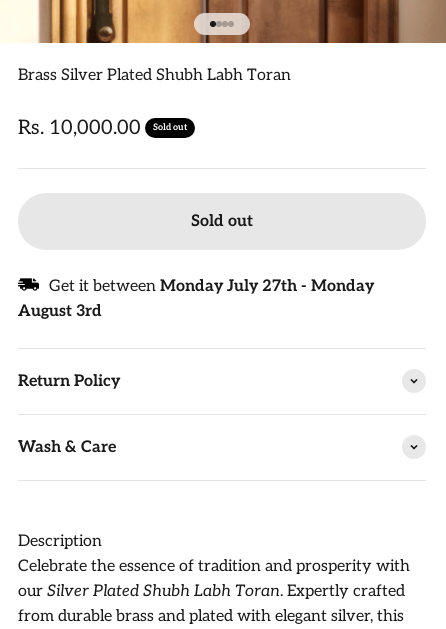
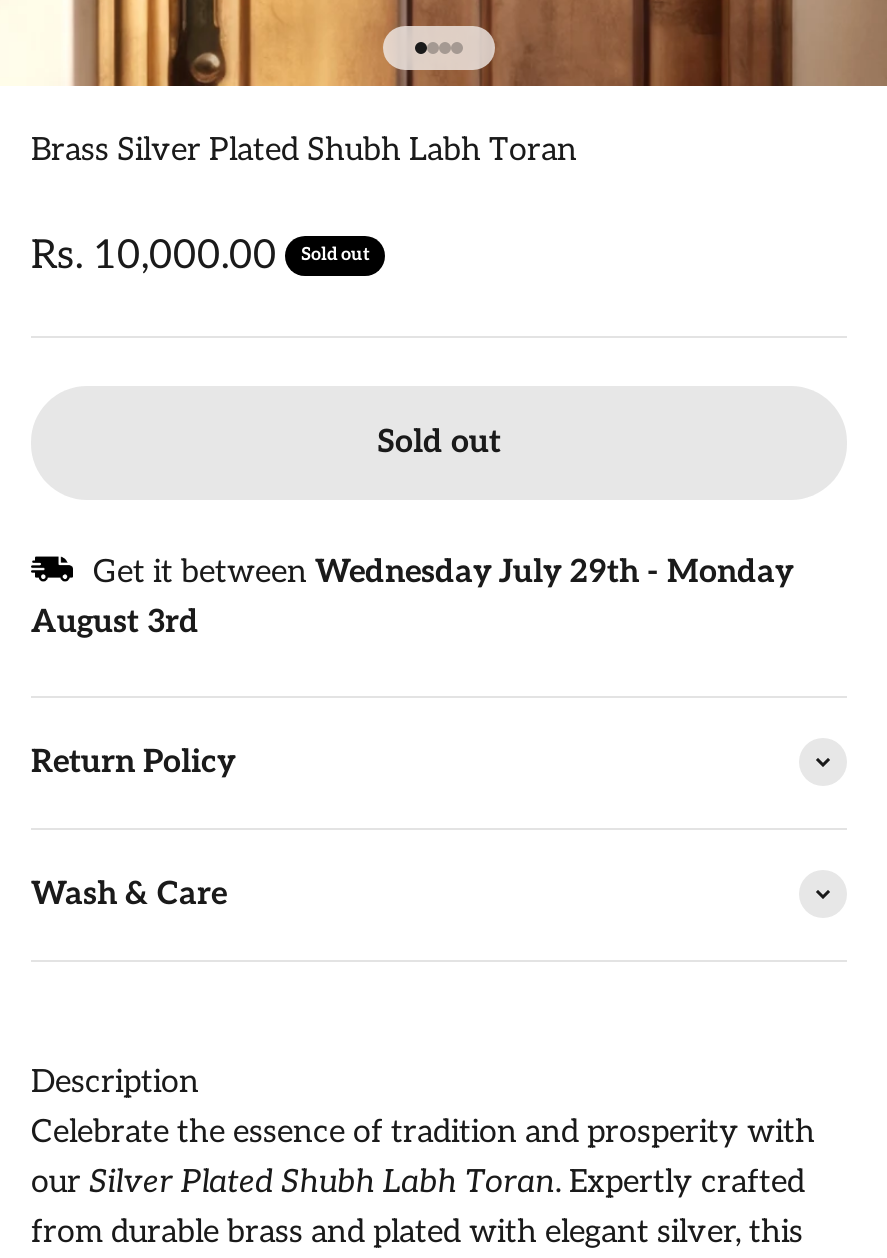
[49,277,374,296] Get it between Monday July 27th - Monday -> [93,554,793,592] Get it between Wednesday July 29th - Monday

